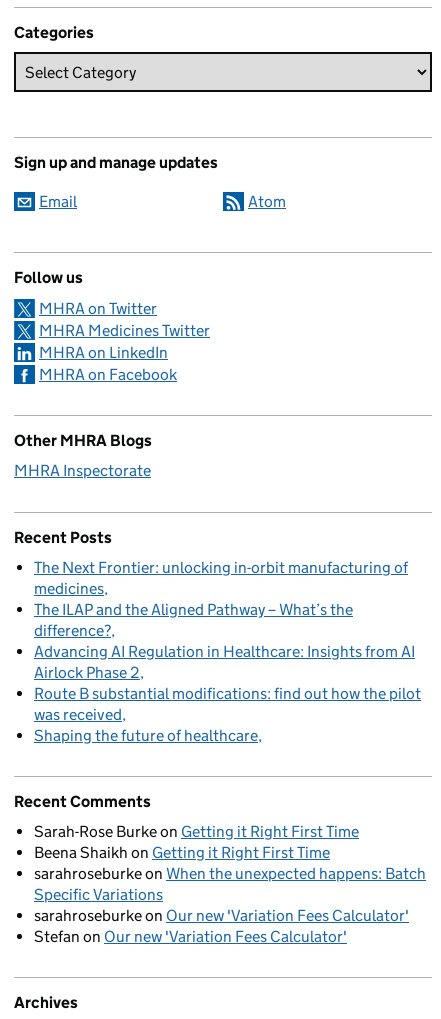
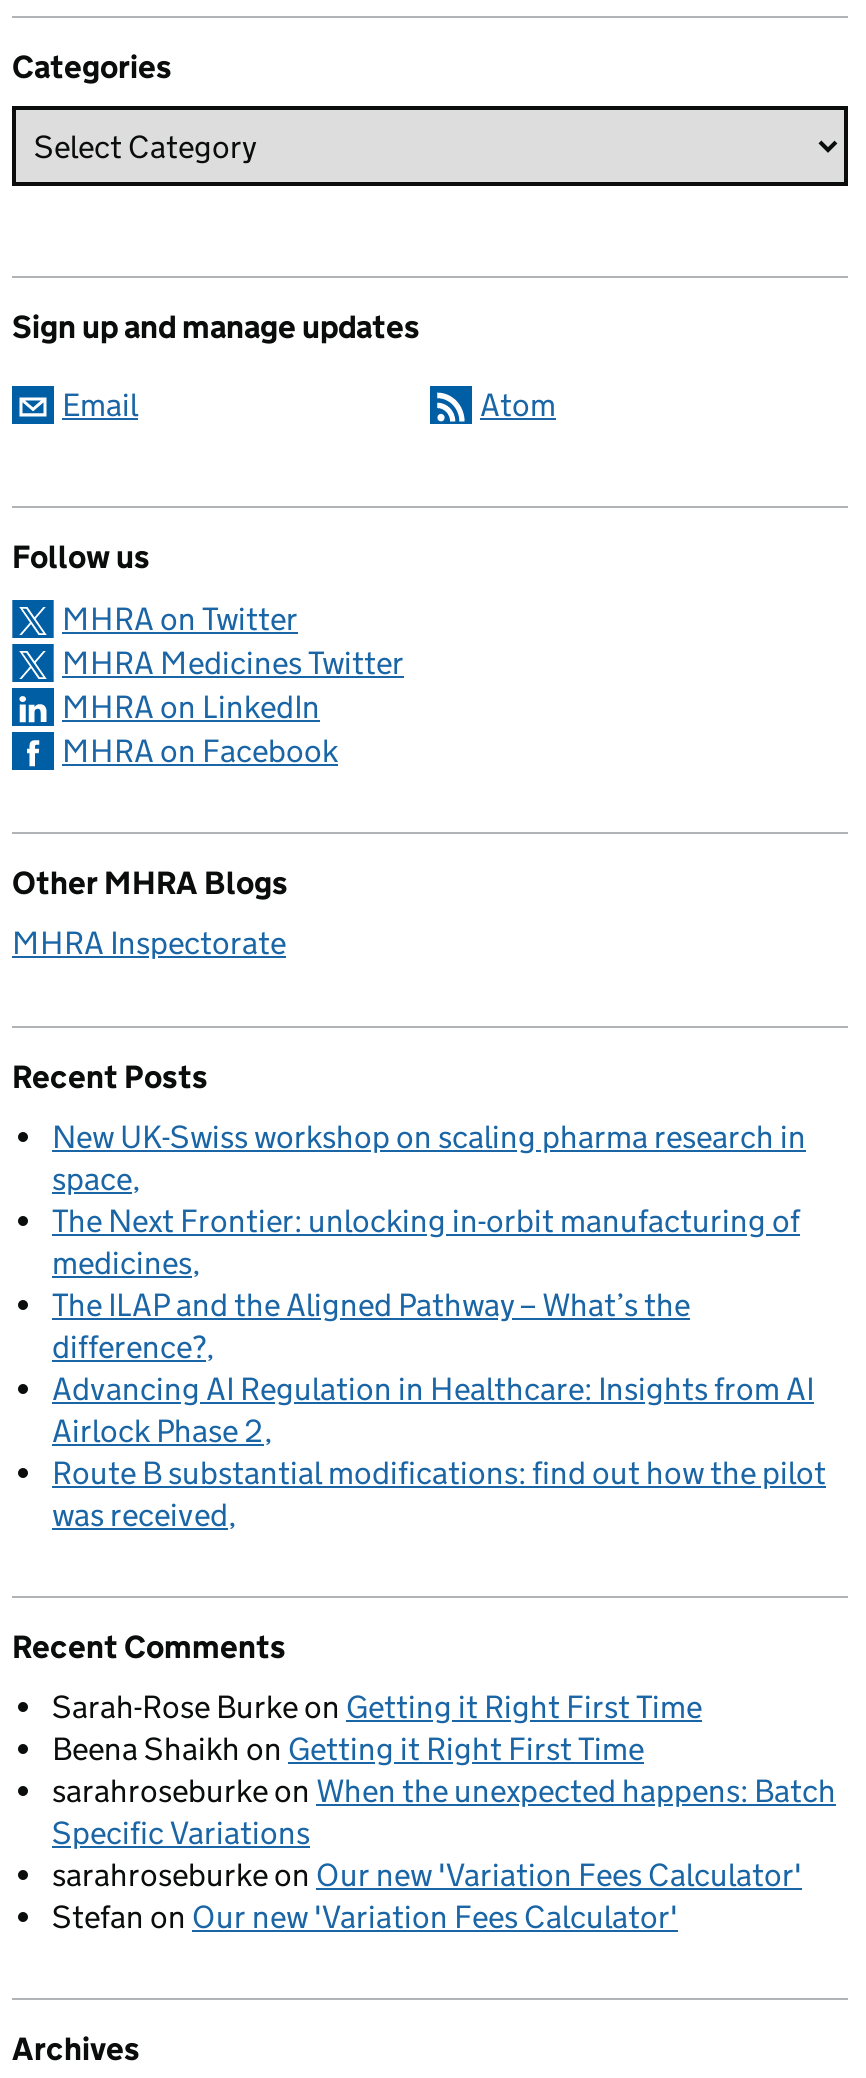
none -> [52,1118,806,1198] New UK-Swiss workshop on scaling pharma research in | space
moved [34,558,421,724] -> [52,1202,826,1534]: The Next Frontier: unlocking in-orbit manufacturing of | medicines | The ILAP and the Aligned Pathway – What’s the | difference? | Advancing AI Regulation in Healthcare: Insights from AI | Airlock Phase 2 | Route B substantial modifications: find out how the pilot | was received
[34,726,258,745] Shaping the future of healthcare -> none

